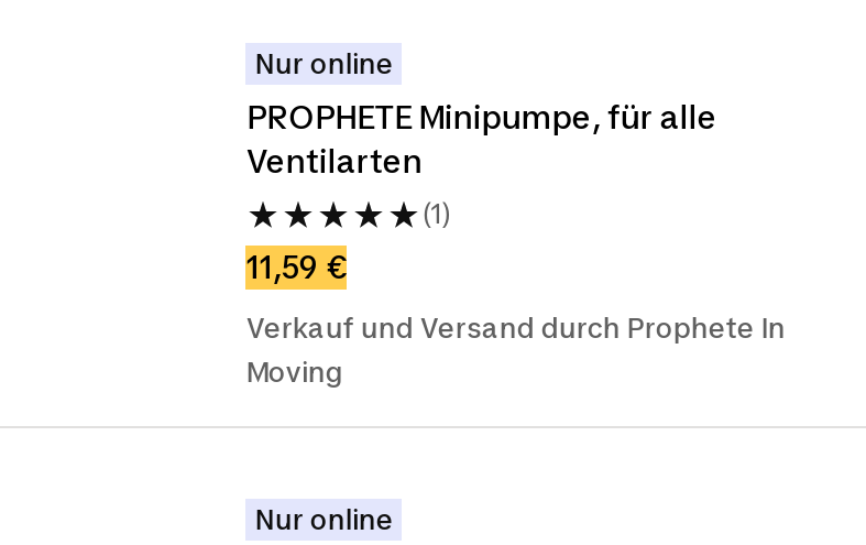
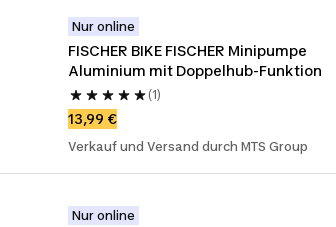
[246,98,717,179] PROPHETE Minipumpe, für alle | Ventilarten -> [68,42,322,79] FISCHER BIKE FISCHER Minipumpe | Aluminium mit Doppelhub-Funktion
[246,248,347,285] 11,59 € -> [68,110,117,127] 13,99 €
[246,312,785,389] Verkauf und Versand durch Prophete In | Moving -> [68,139,308,154] Verkauf und Versand durch MTS Group

